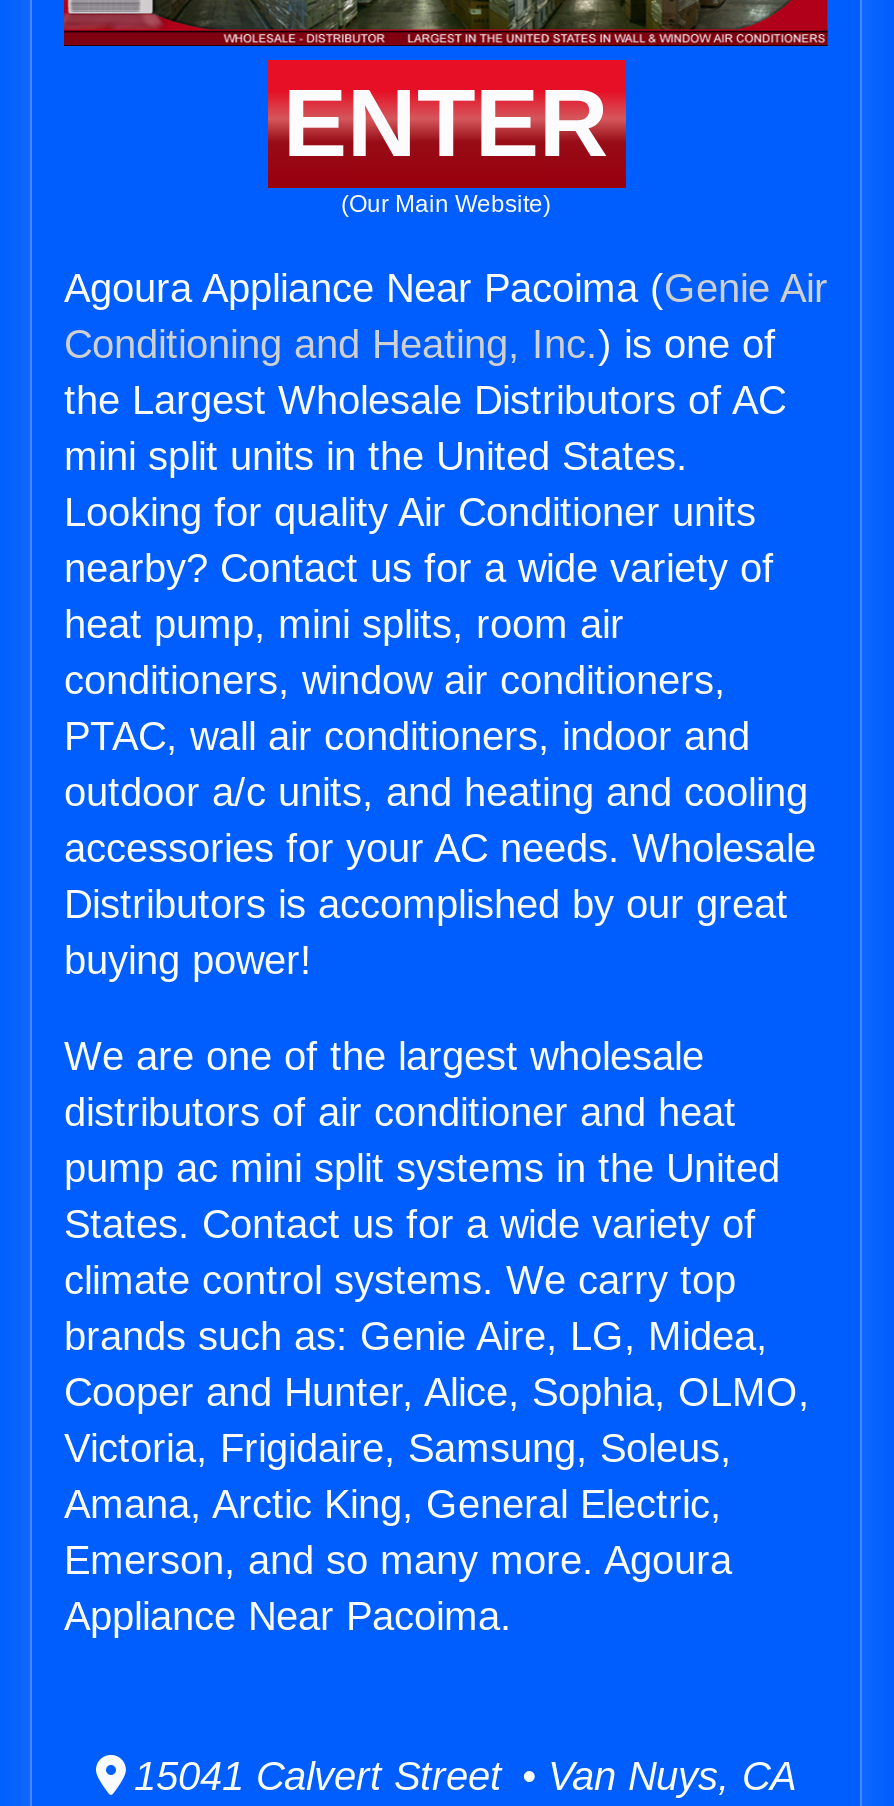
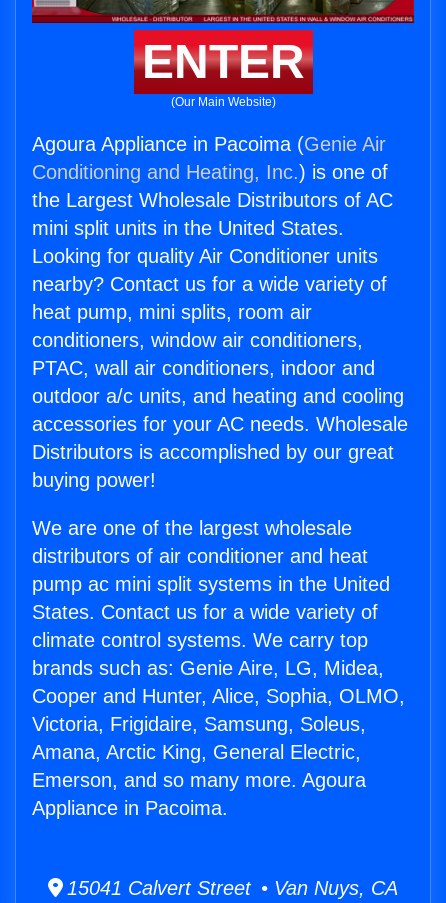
[64,266,828,310] Agoura Appliance Near Pacoima (Genie Air -> [32,133,386,155] Agoura Appliance in Pacoima (Genie Air
[64,1594,512,1638] Appliance Near Pacoima. -> [32,797,228,819] Appliance in Pacoima.

